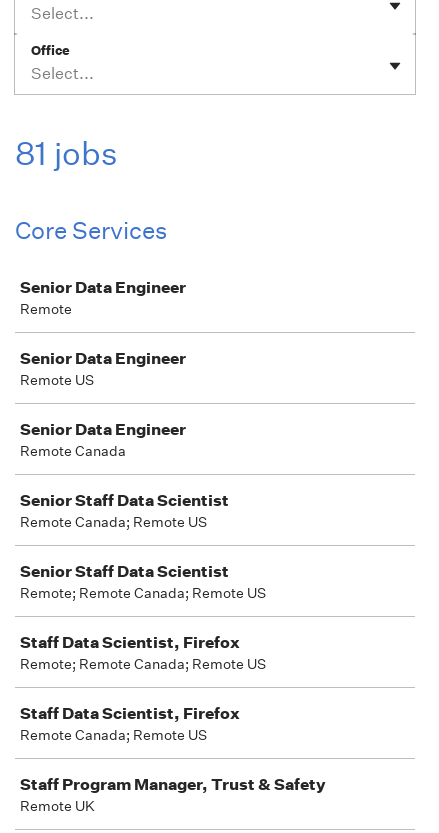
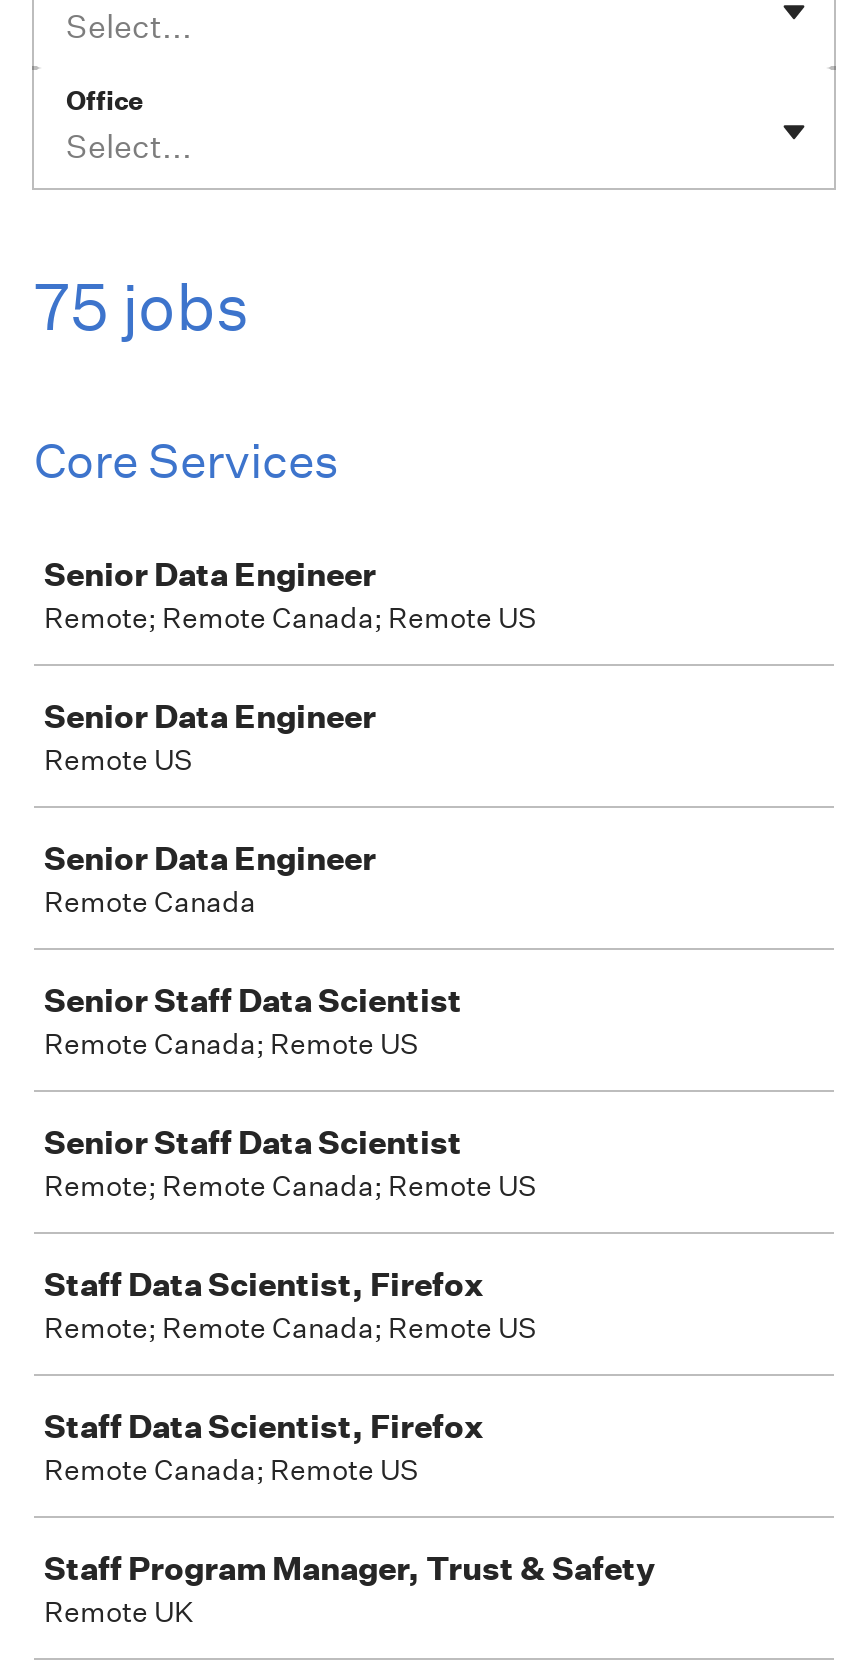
[15,134,118,173] 81 jobs -> [34,268,250,346] 75 jobs
[20,300,72,318] Remote -> [44,600,536,636] Remote; Remote Canada; Remote US

